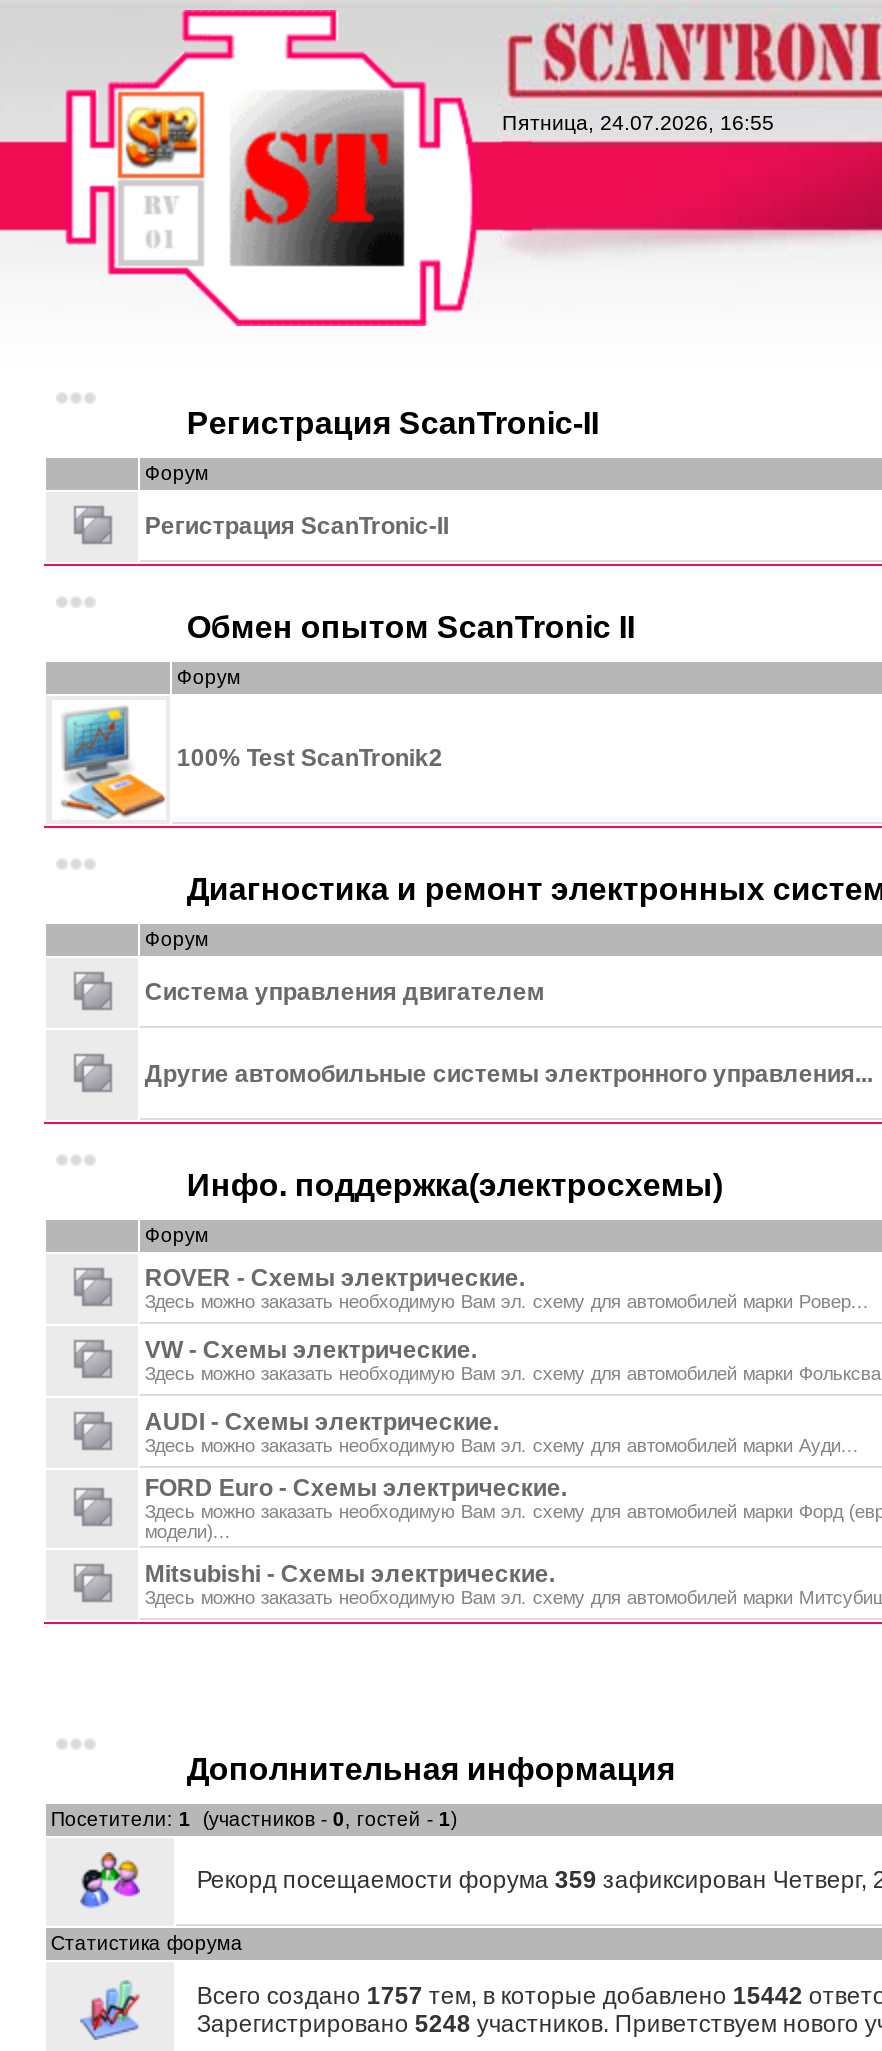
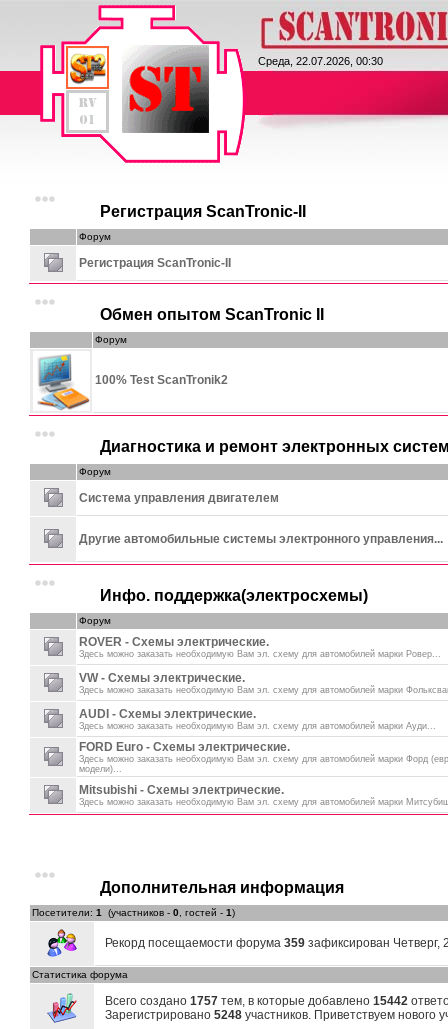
[502,110,774,134] Пятница, 24.07.2026, 16:55 -> [258,55,383,67] Среда, 22.07.2026, 00:30

